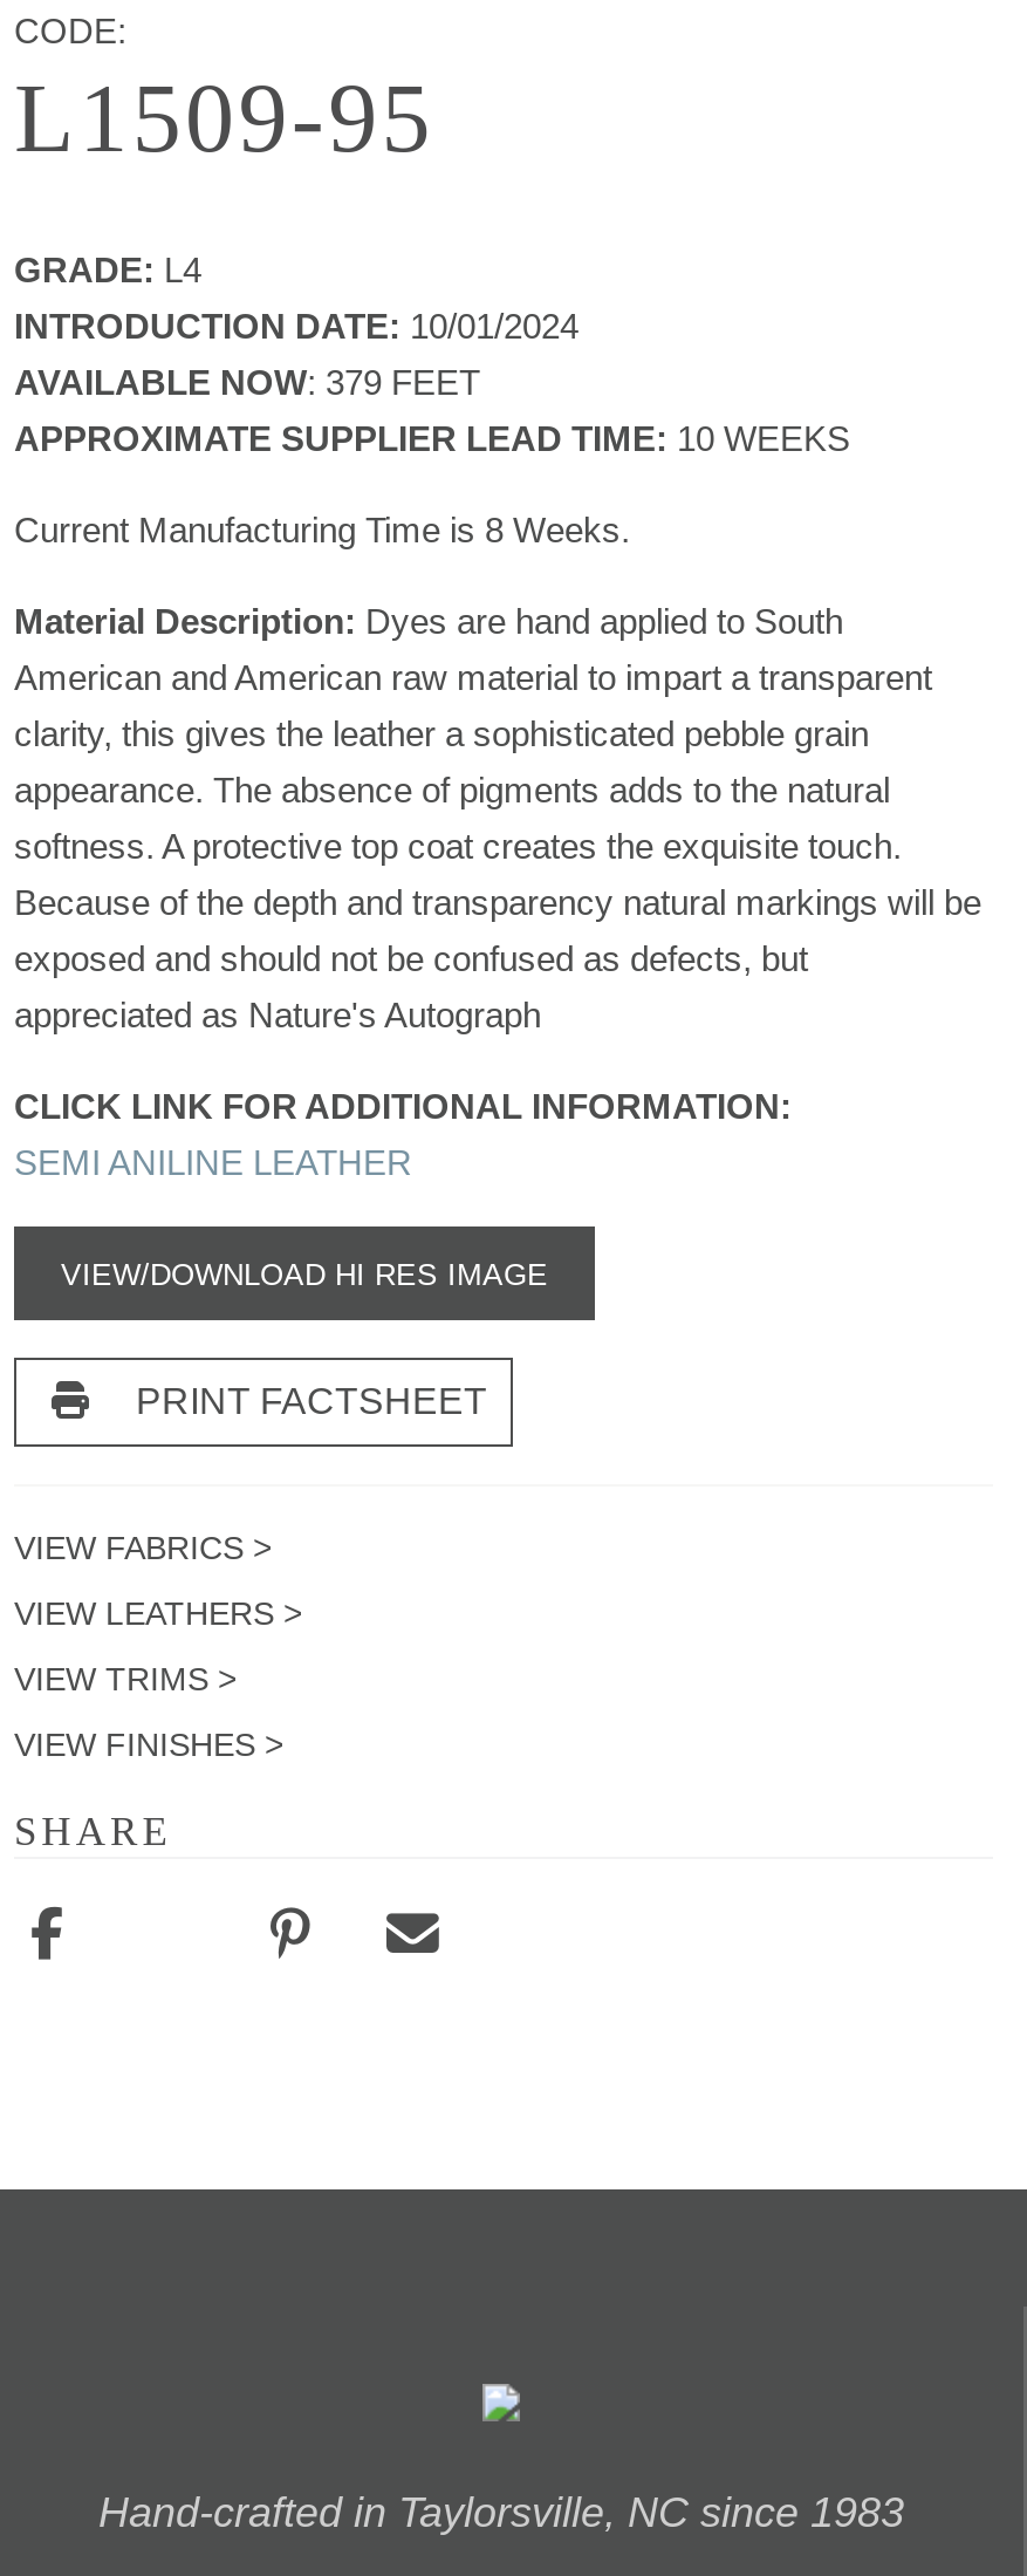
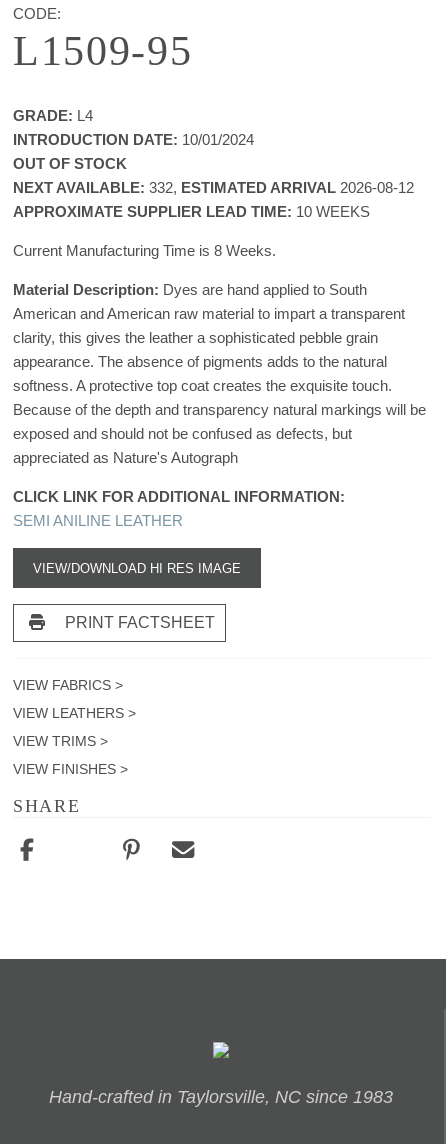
[14,362,480,402] AVAILABLE NOW: 379 FEET -> [13,155,414,196] OUT OF STOCK | NEXT AVAILABLE: 332, ESTIMATED ARRIVAL 2026-08-12

